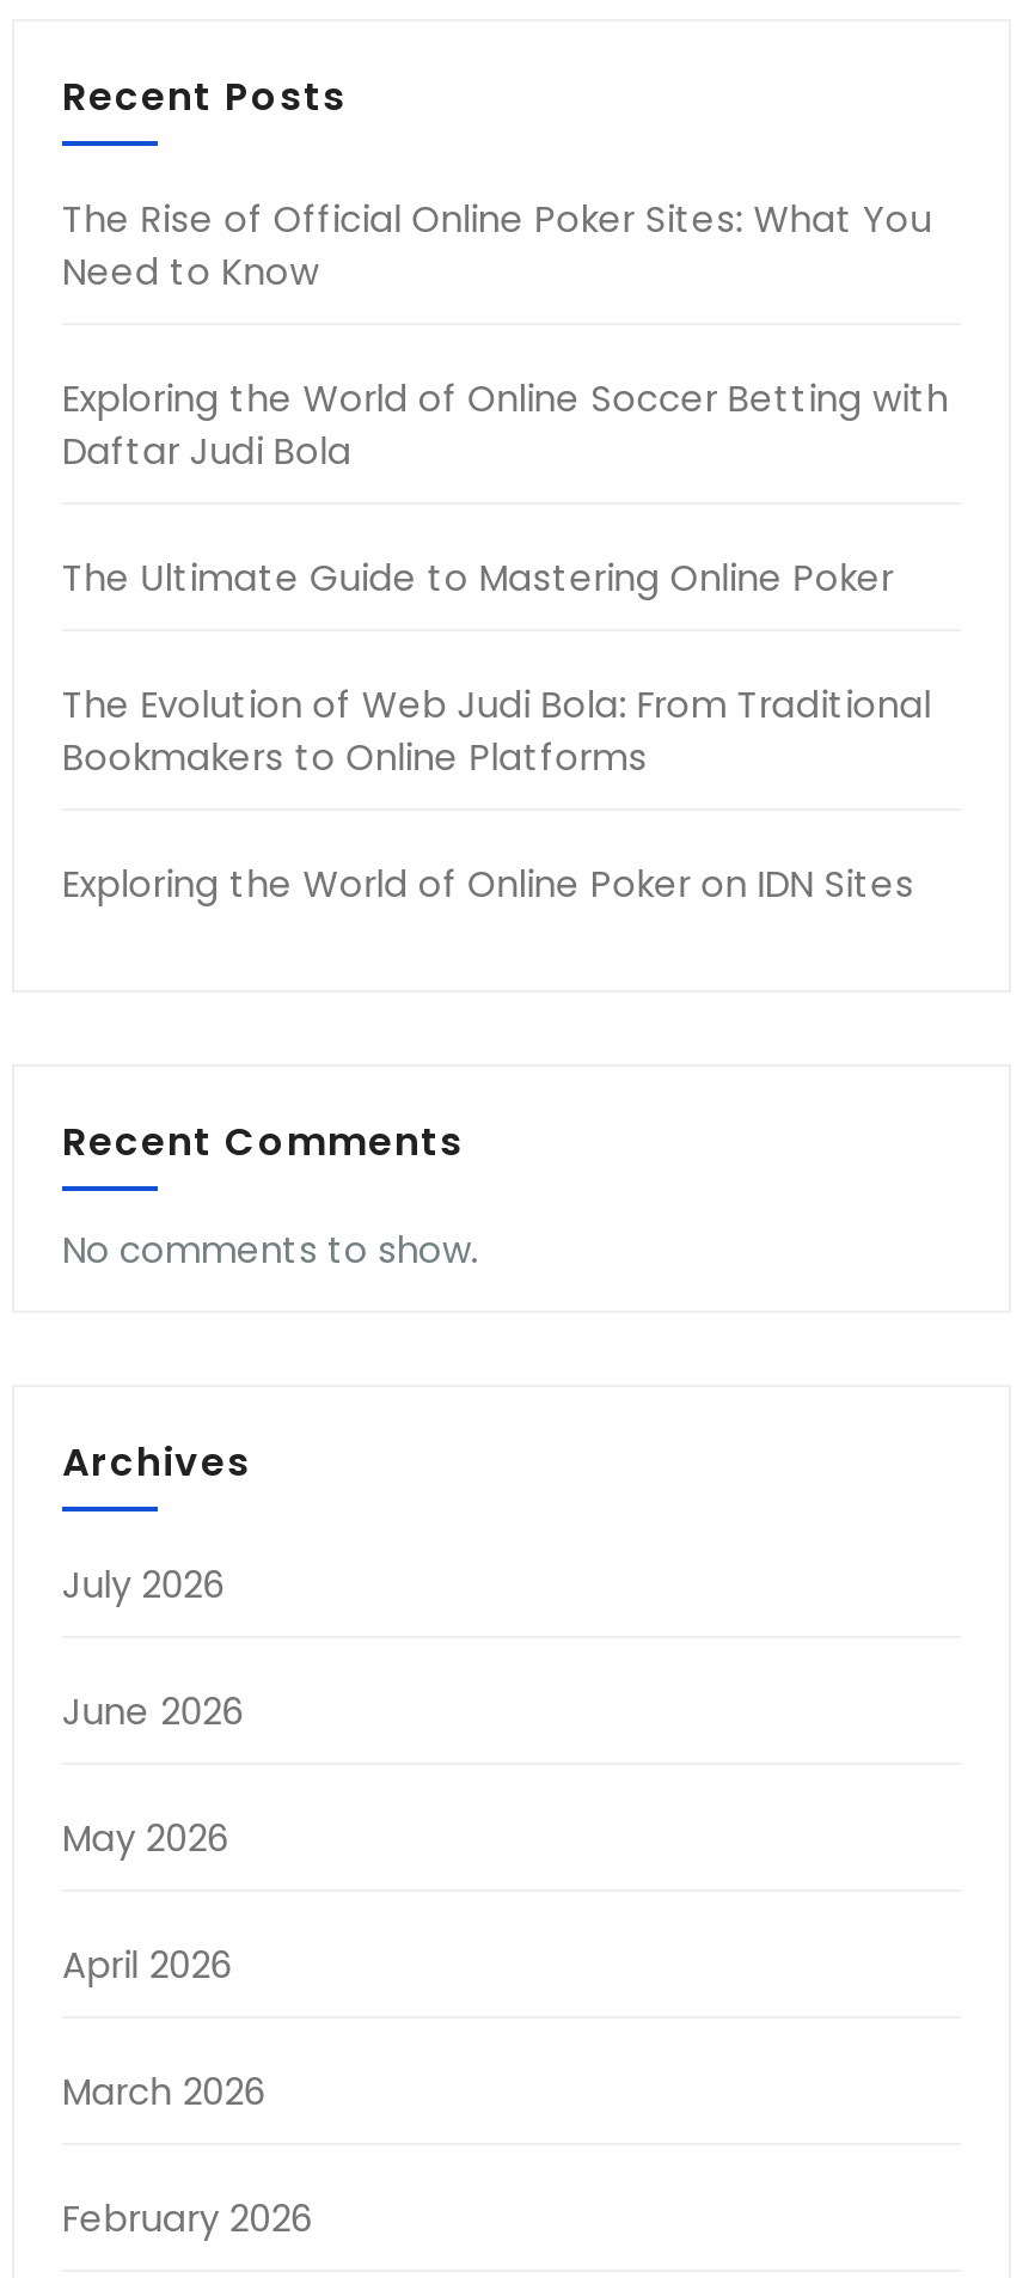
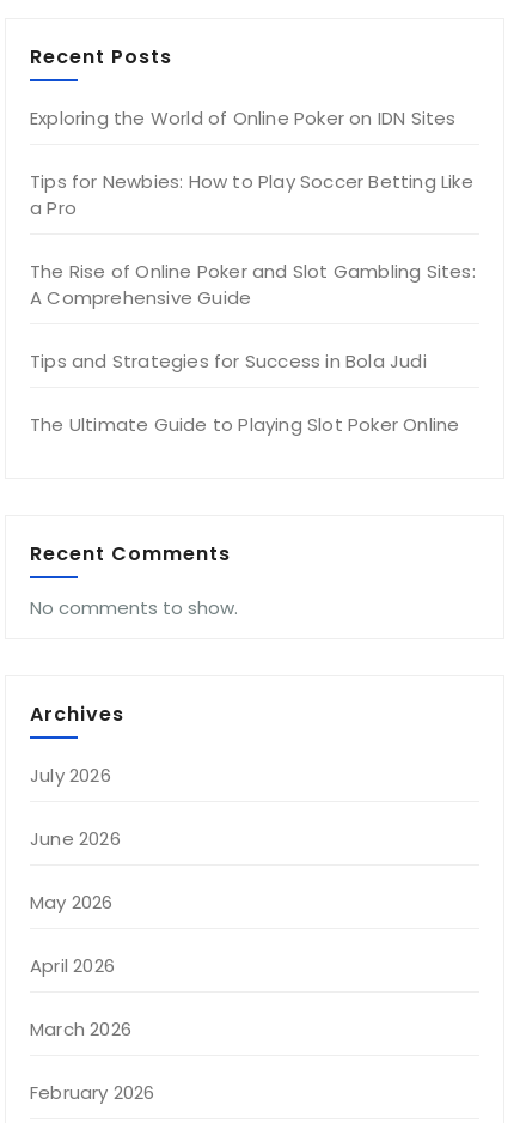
[62,194,948,782] The Rise of Official Online Poker Sites: What You | Need to Know | Exploring the World of Online Soccer Betting with | Daftar Judi Bola | The Ultimate Guide to Mastering Online Poker | The Evolution of Web Judi Bola: From Traditional | Bookmakers to Online Platforms -> none
moved [62,859,915,909] -> [30,105,456,130]: Exploring the World of Online Poker on IDN Sites
none -> [30,169,476,437] Tips for Newbies: How to Play Soccer Betting Like | a Pro | The Rise of Online Poker and Slot Gambling Sites: | A Comprehensive Guide | Tips and Strategies for Success in Bola Judi | The Ultimate Guide to Playing Slot Poker Online

